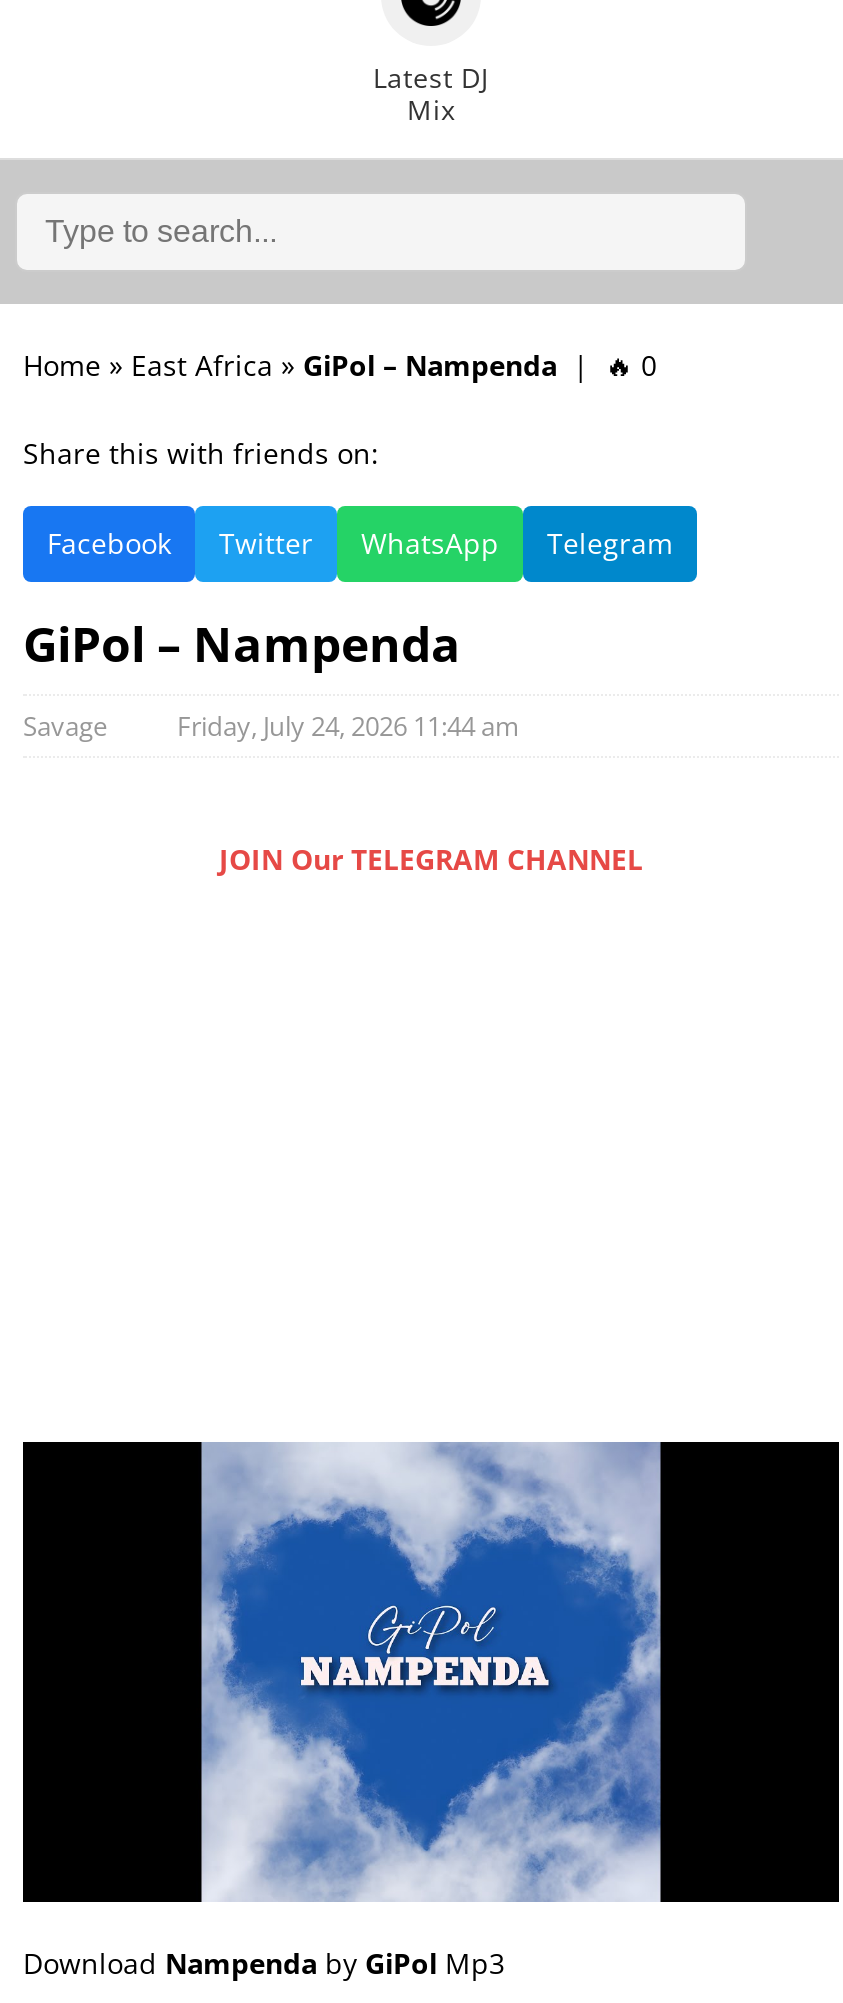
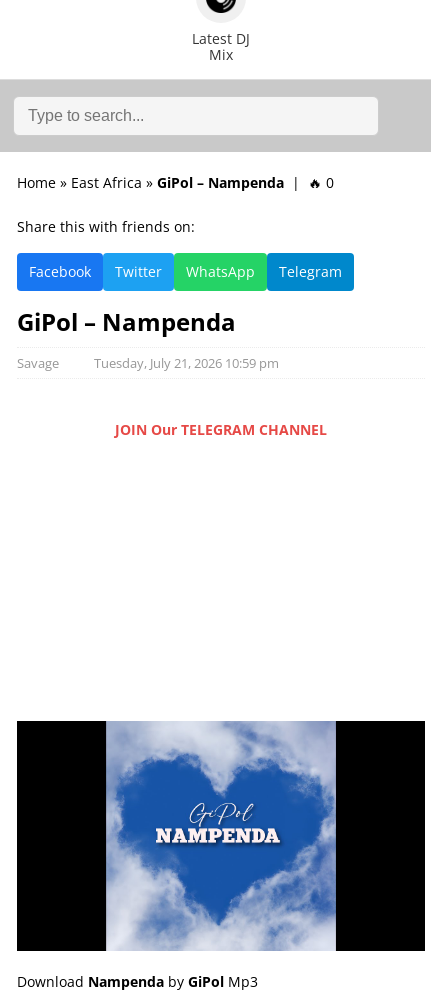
[171,708,519,744] Friday, July 24, 2026 11:44 am -> [91,354,279,372] Tuesday, July 21, 2026 10:59 pm

